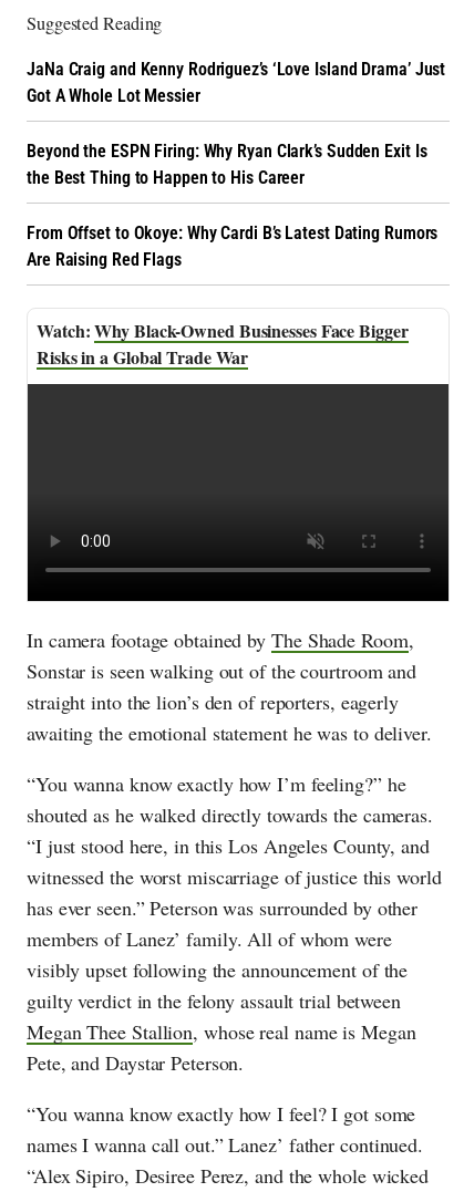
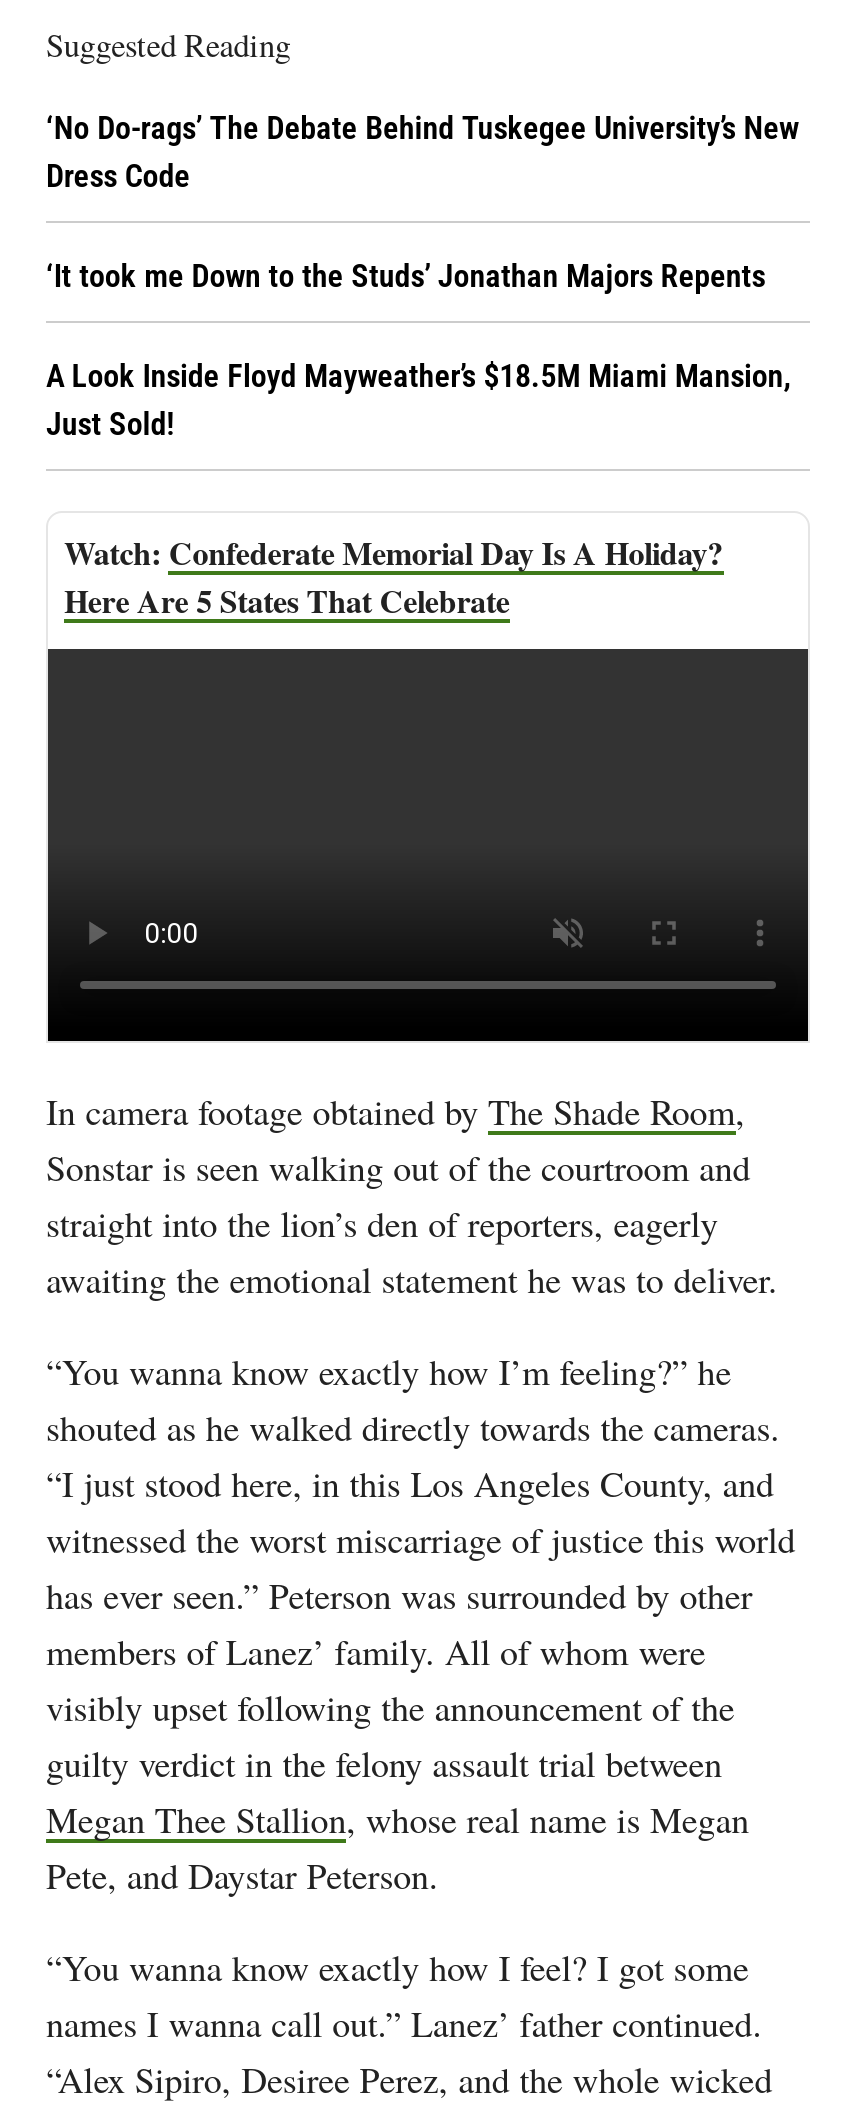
[27,59,446,106] JaNa Craig and Kenny Rodriguez’s ‘Love Island Drama’ Just | Got A Whole Lot Messier -> [46,109,799,195] ‘No Do-rags’ The Debate Behind Tuskegee University’s New | Dress Code
[27,141,427,188] Beyond the ESPN Firing: Why Ryan Clark’s Sudden Exit Is | the Best Thing to Happen to His Career -> [46,257,765,295] ‘It took me Down to the Studs’ Jonathan Majors Repents
[27,223,438,270] From Offset to Okoye: Why Cardi B’s Latest Dating Rumors | Are Raising Red Flags -> [46,357,791,443] A Look Inside Floyd Mayweather’s $18.5M Miami Mansion, | Just Sold!
[37,318,408,370] Why Black-Owned Businesses Face Bigger | Risks in a Global Trade War -> [64,529,723,623] Confederate Memorial Day Is A Holiday? | Here Are 5 States That Celebrate

